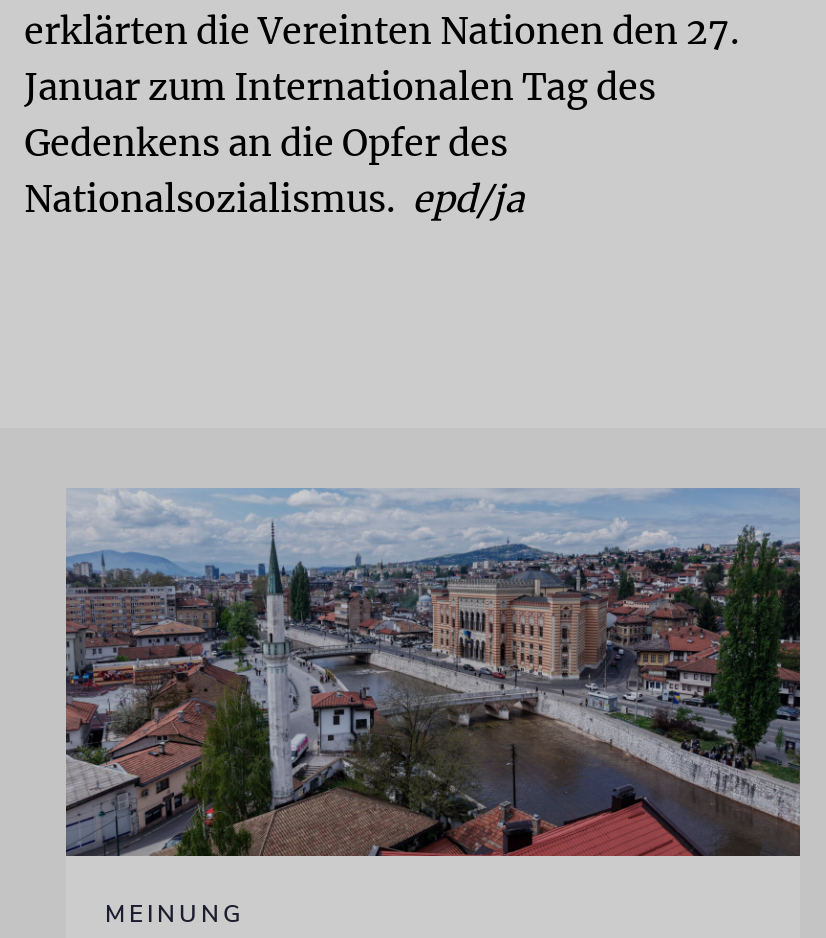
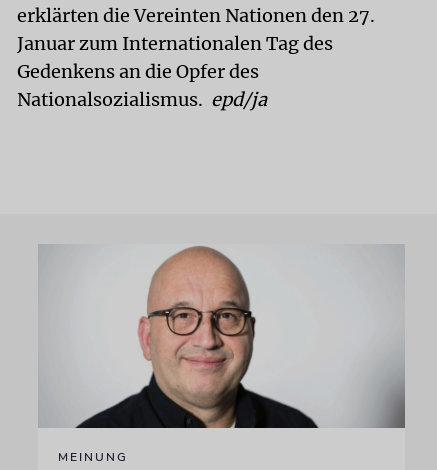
[64,488,802,858] [image] -> [38,244,405,429] [image]

